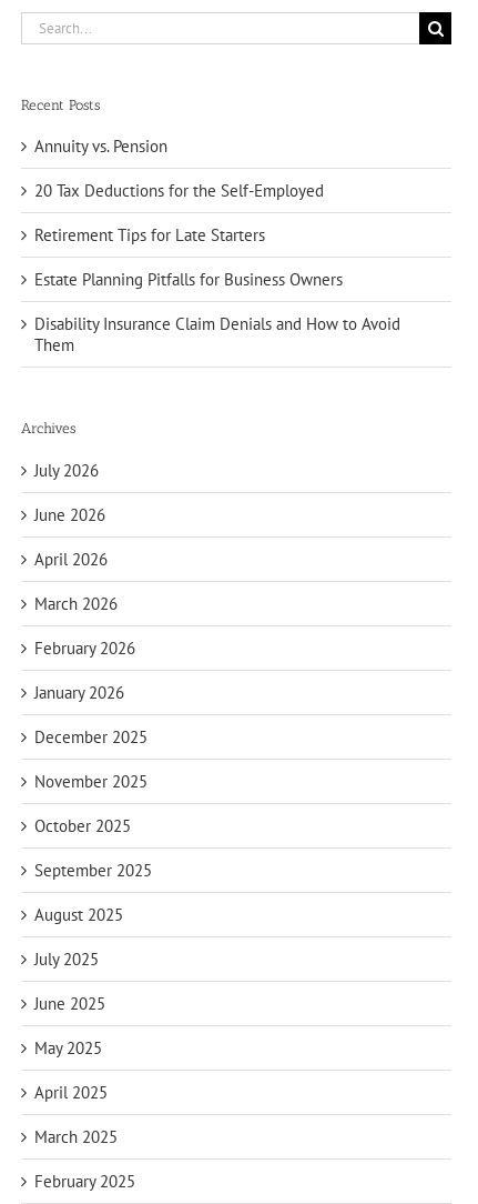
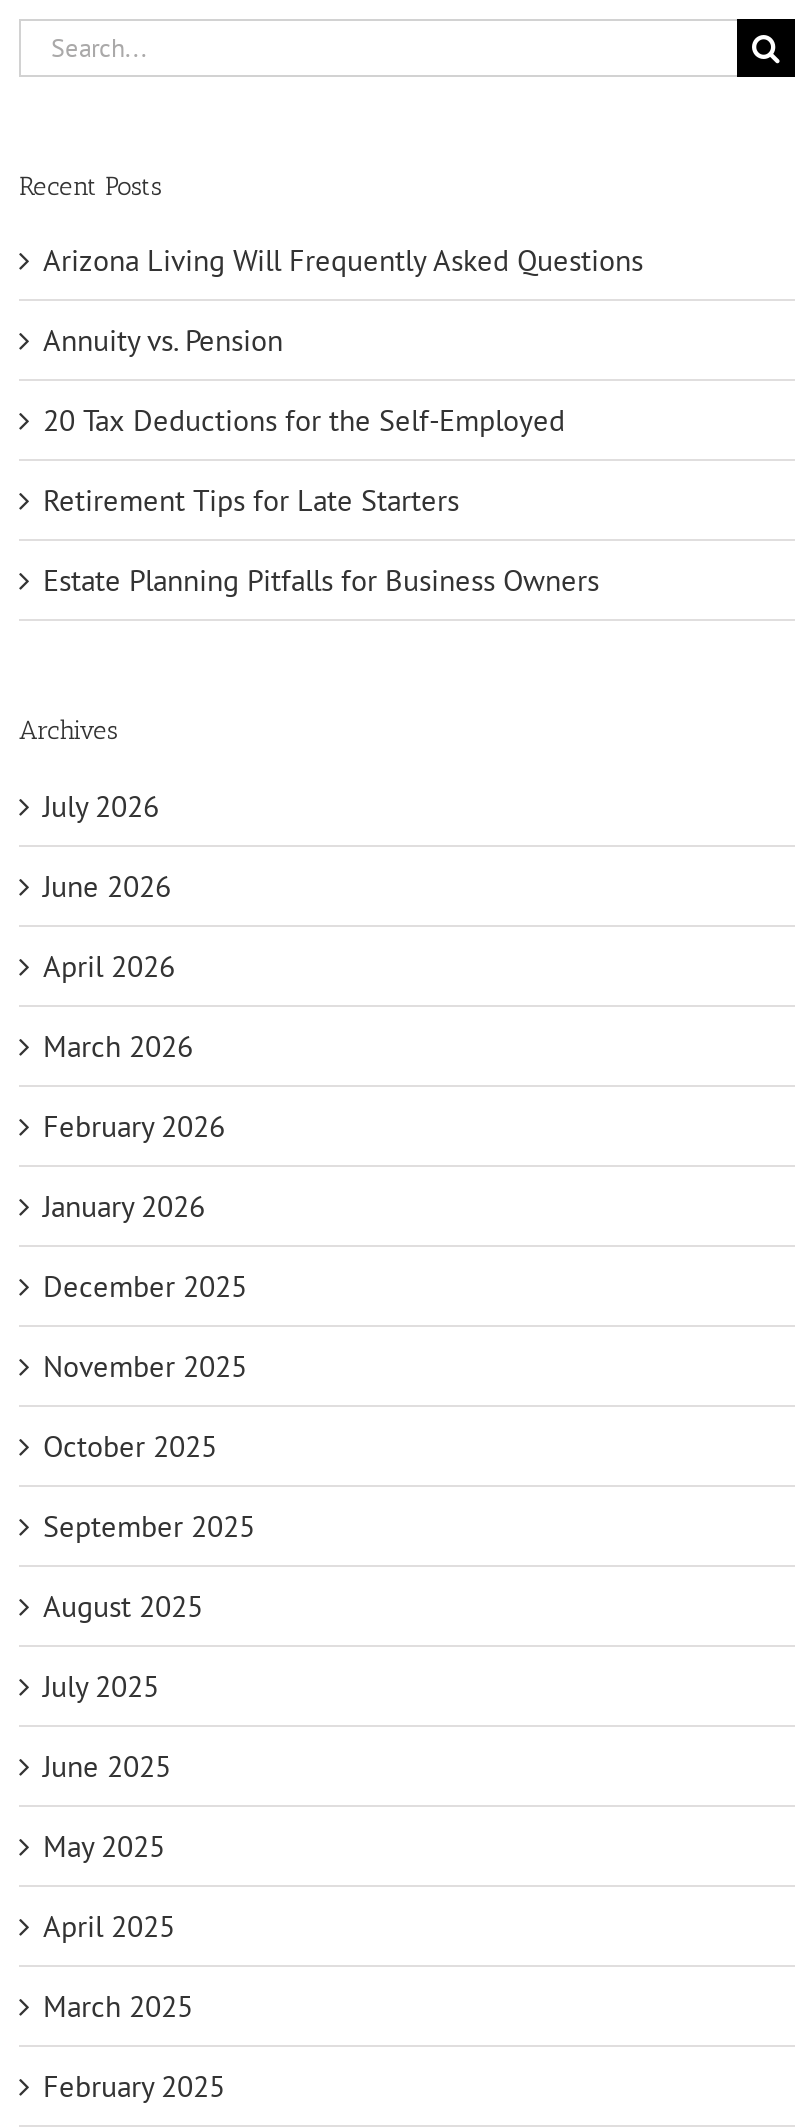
none -> [43,242,643,280] Arizona Living Will Frequently Asked Questions
moved [34,136,343,290] -> [43,322,599,600]: Annuity vs. Pension | 20 Tax Deductions for the Self-Employed | Retirement Tips for Late Starters | Estate Planning Pitfalls for Business Owners
[34,314,400,356] Disability Insurance Claim Denials and How to Avoid | Them -> none

